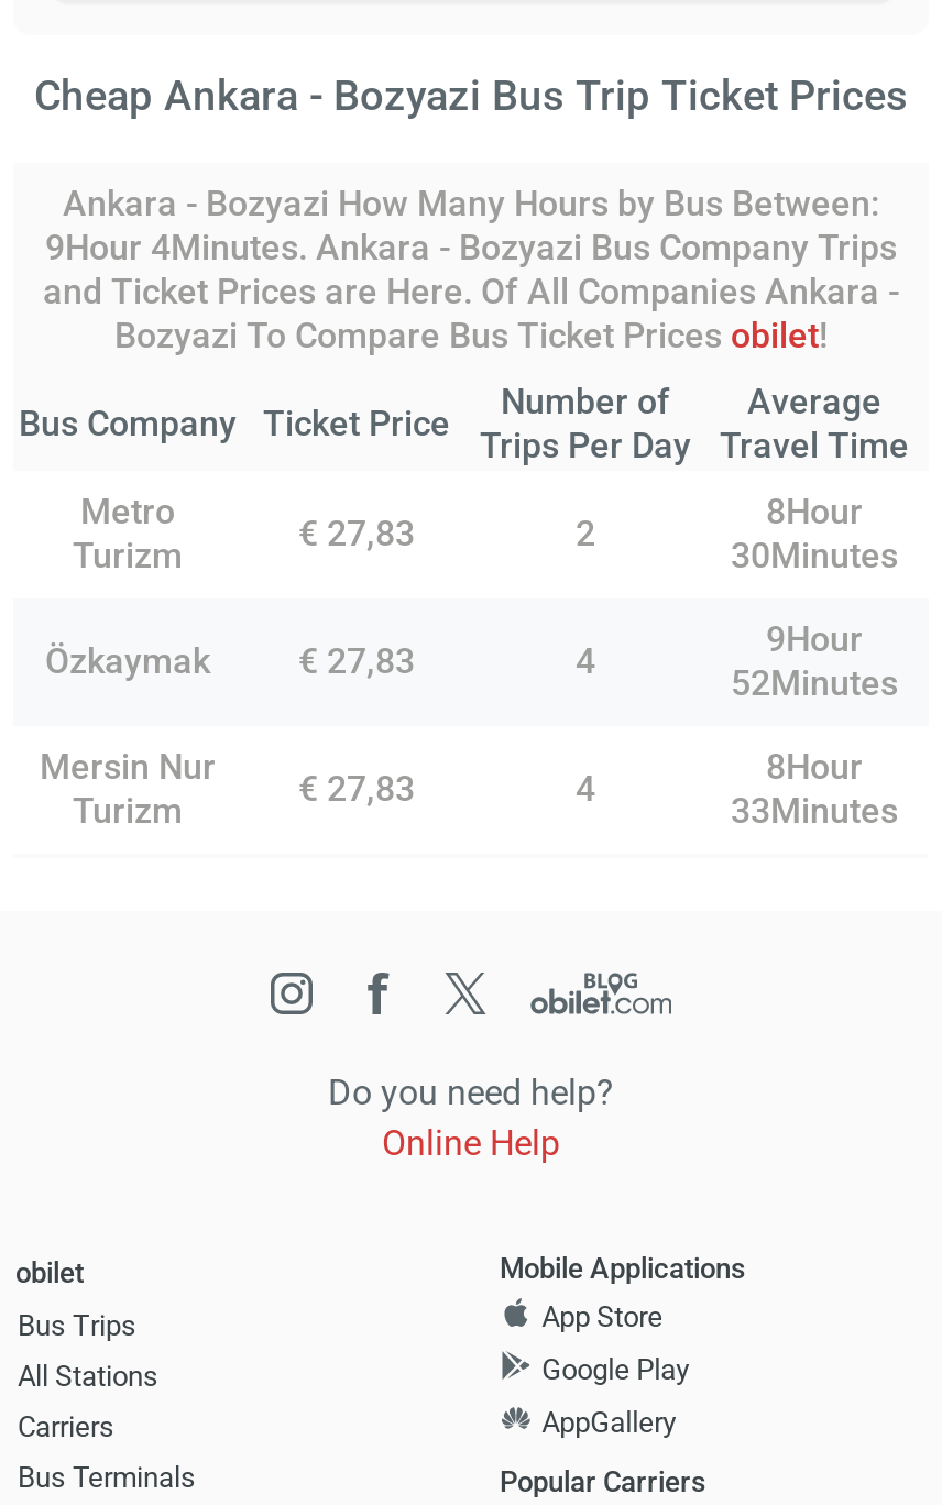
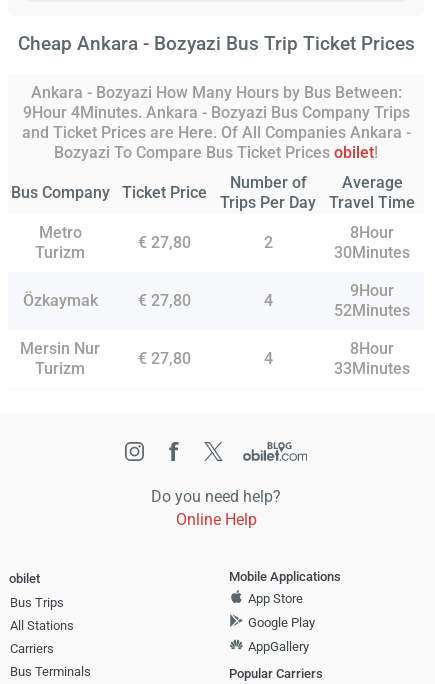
[298,512,415,553] € 27,83 -> [137,232,190,251] € 27,80
[298,639,415,681] € 27,83 -> [137,290,190,309] € 27,80
[298,767,415,809] € 27,83 -> [137,348,190,367] € 27,80

